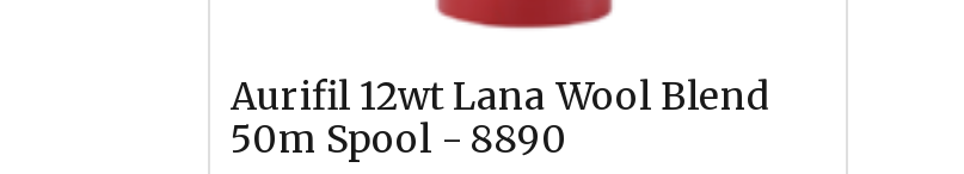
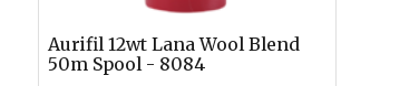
[231,116,567,162] 50m Spool - 8890 -> [48,54,206,75] 50m Spool - 8084

